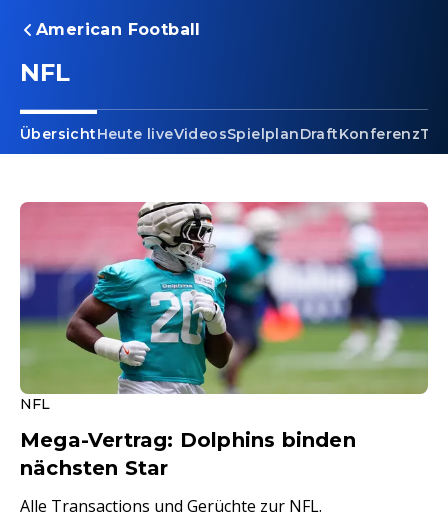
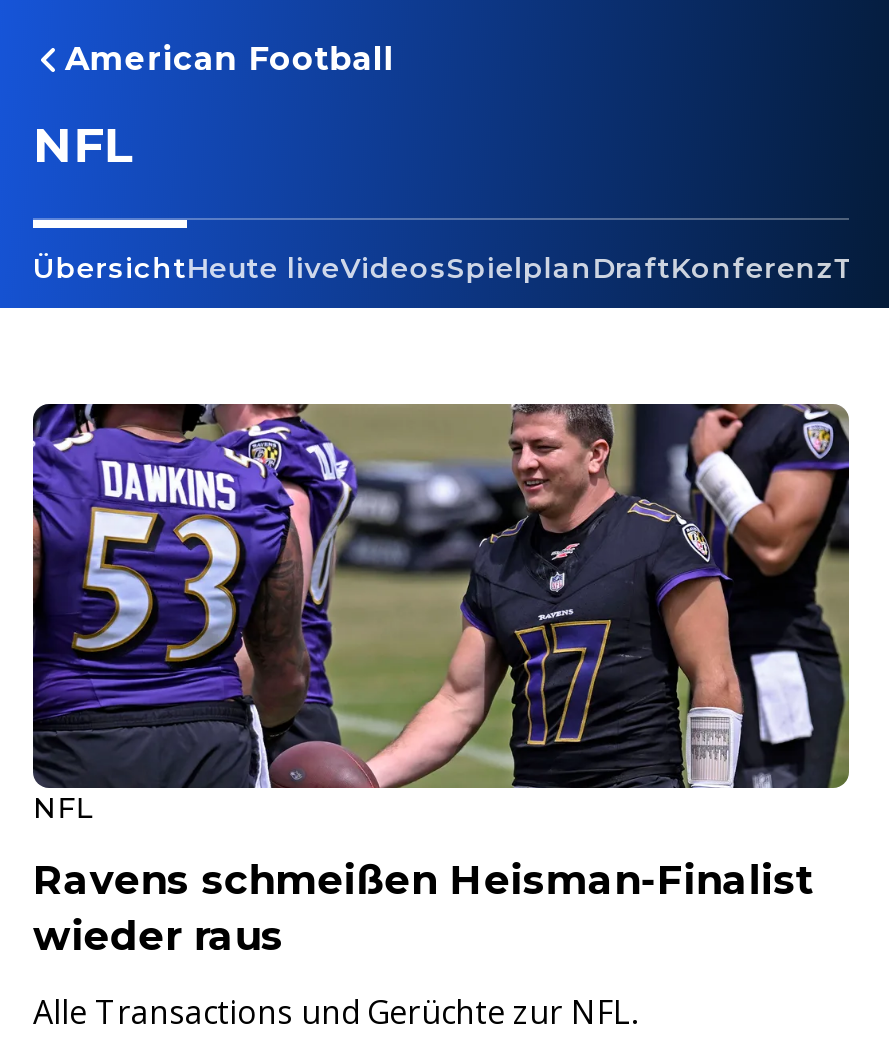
[19,201,429,480] [image] | Mega-Vertrag: Dolphins binden | nächsten Star -> [31,402,851,960] [image] | Ravens schmeißen Heisman-Finalist | wieder raus

